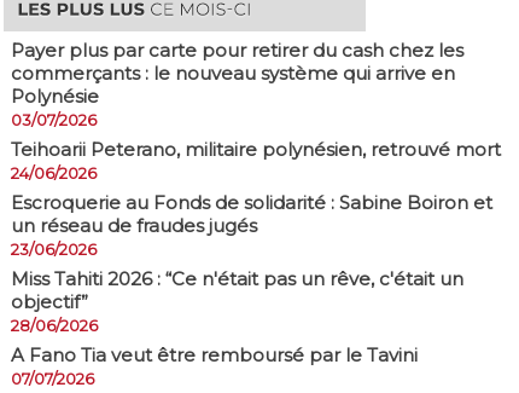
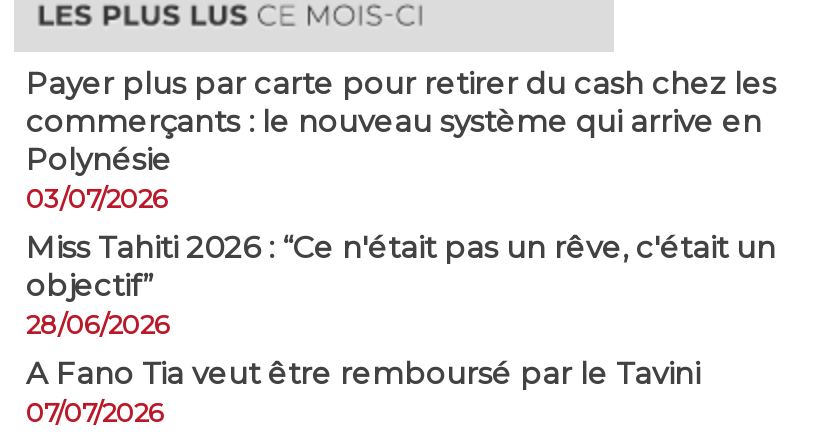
[11,138,501,259] Teihoarii Peterano, militaire polynésien, retrouvé mort | 24/06/2026 | Escroquerie au Fonds de solidarité : Sabine Boiron et | un réseau de fraudes jugés | 23/06/2026 -> none

